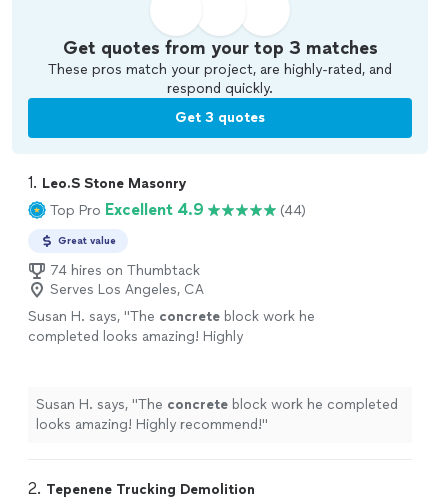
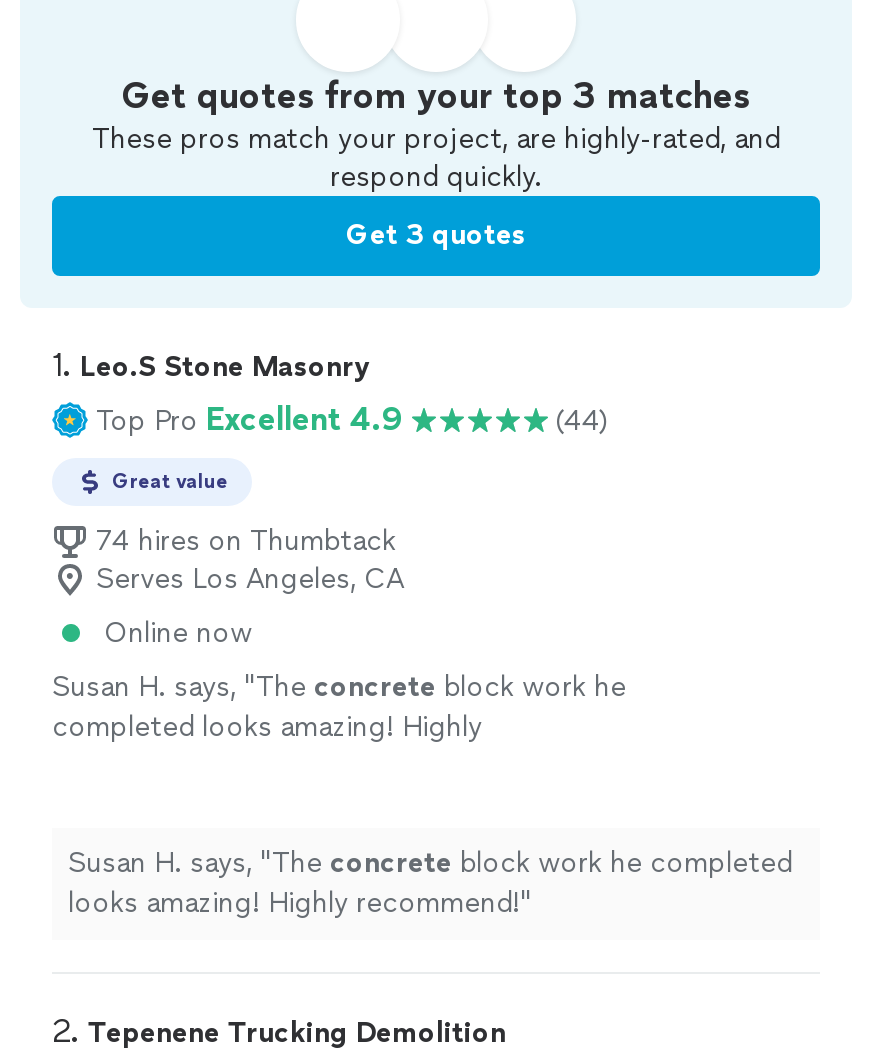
none -> [104,616,252,650] Online now

